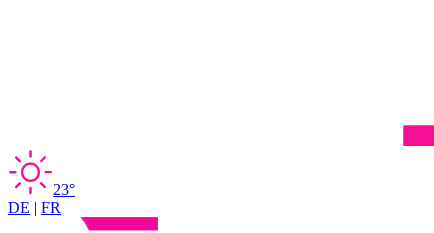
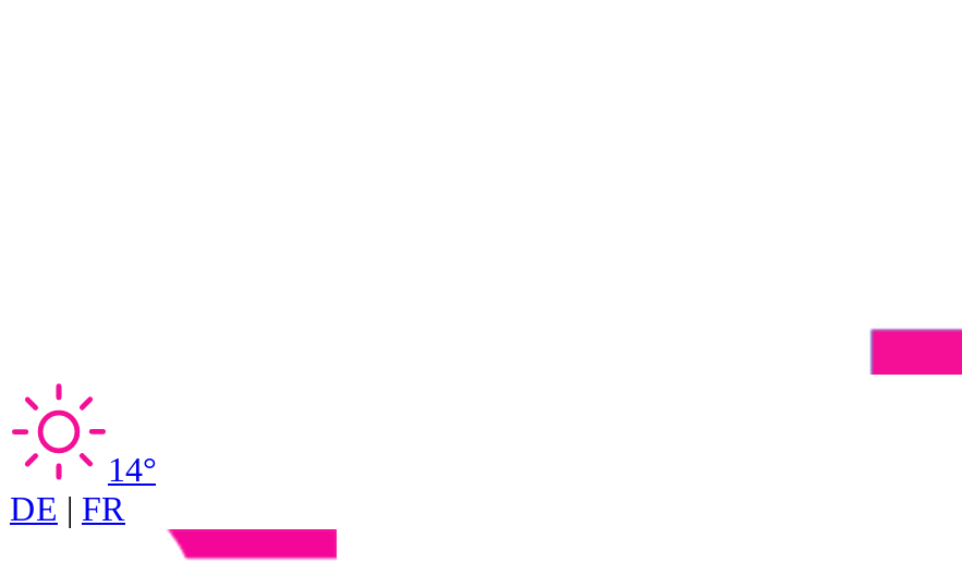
[53,181,75,198] 23° -> [108,451,156,488] 14°

